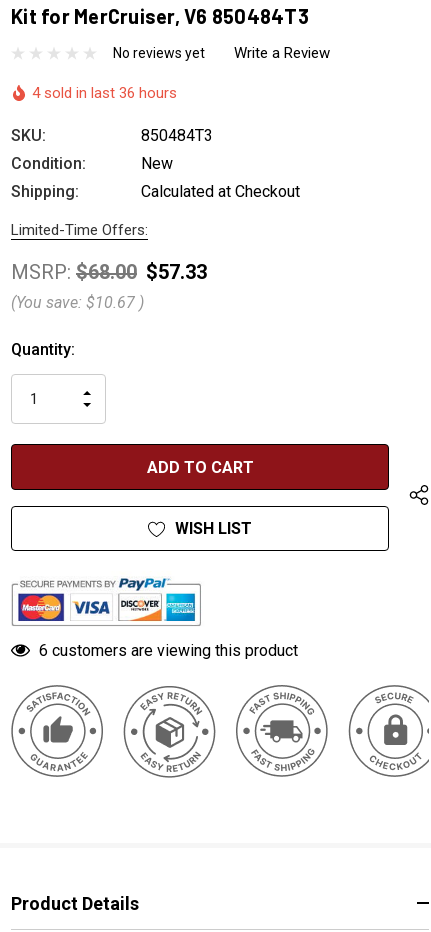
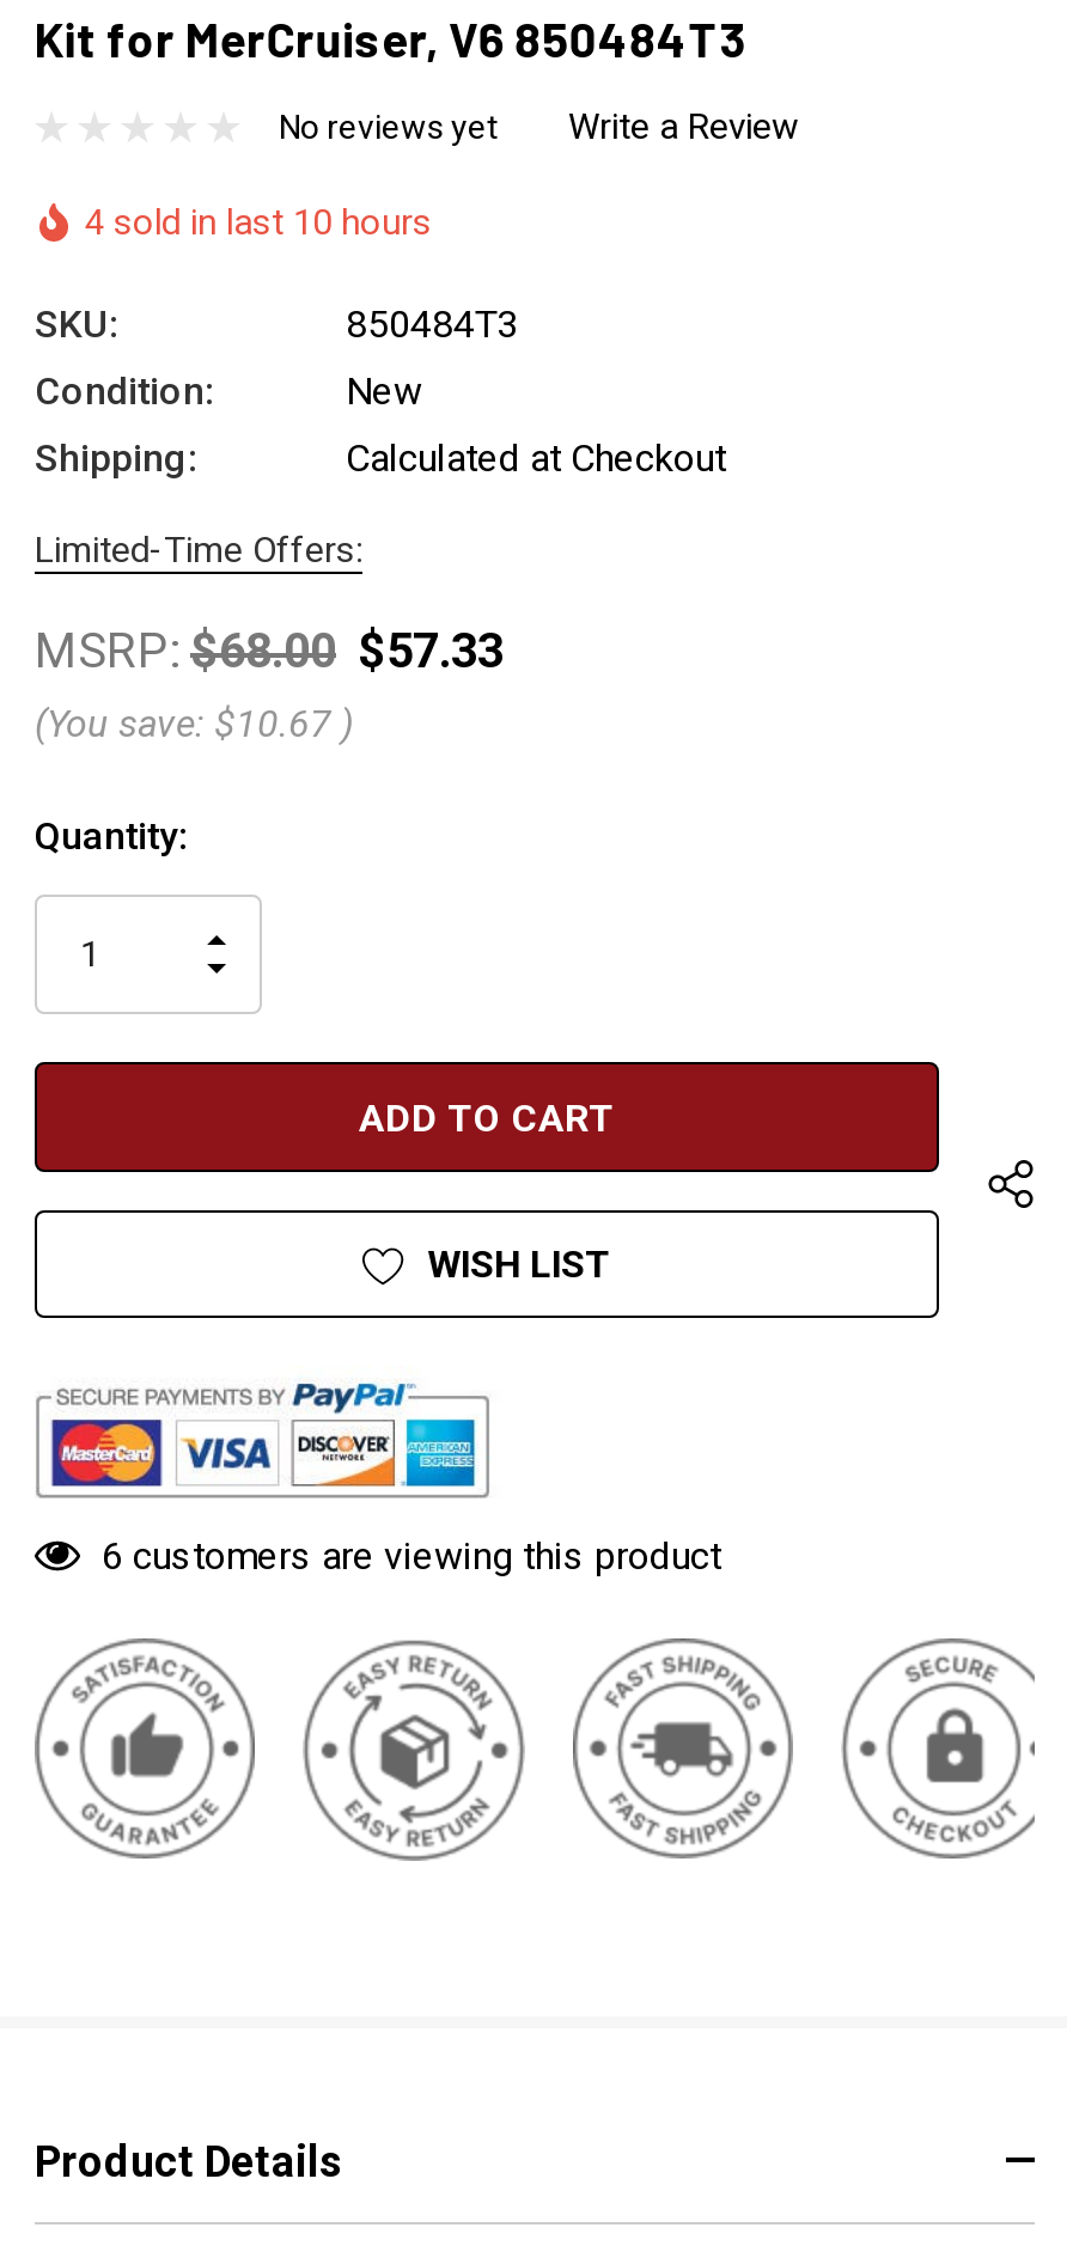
[32,84,177,102] 4 sold in last 36 hours -> [85,200,432,243] 4 sold in last 10 hours

